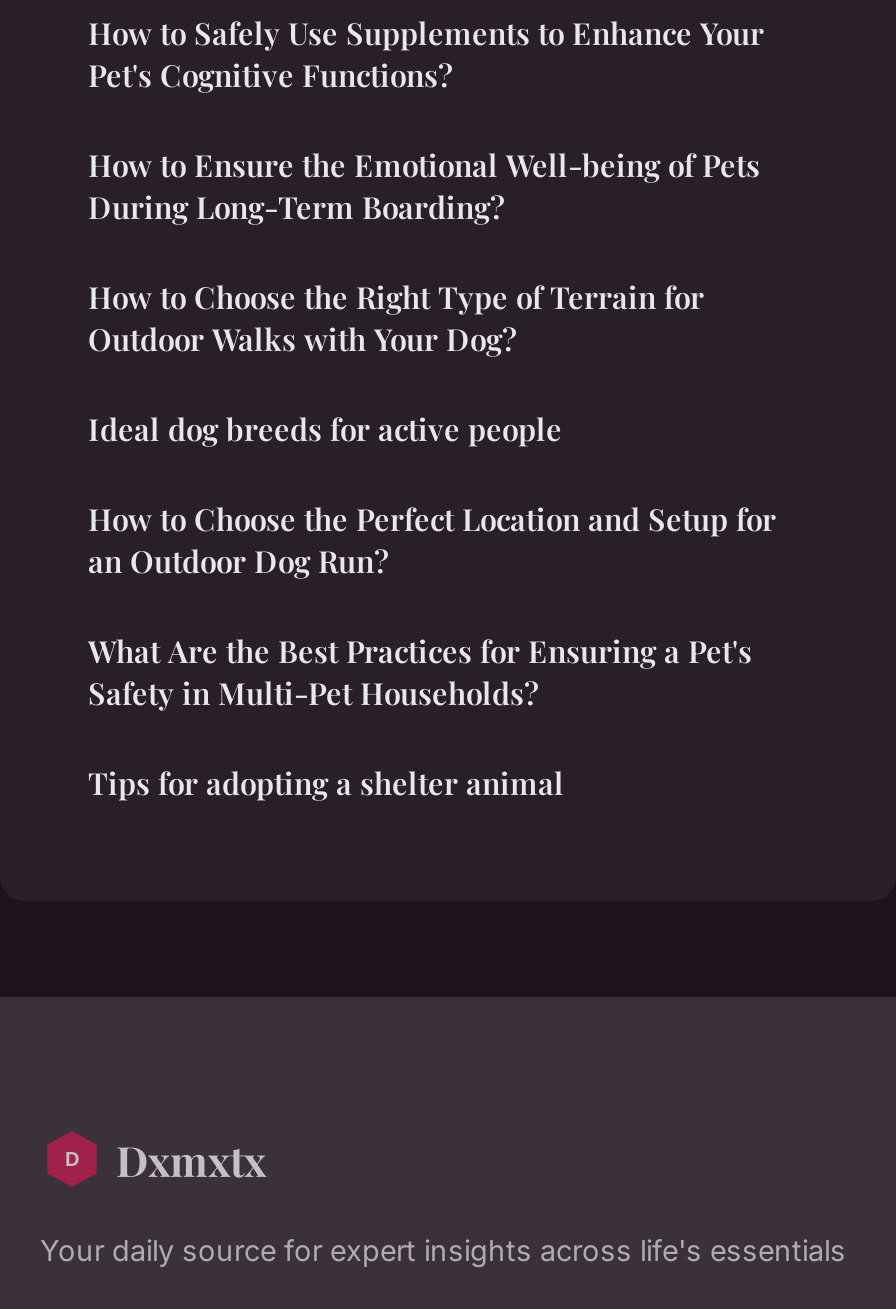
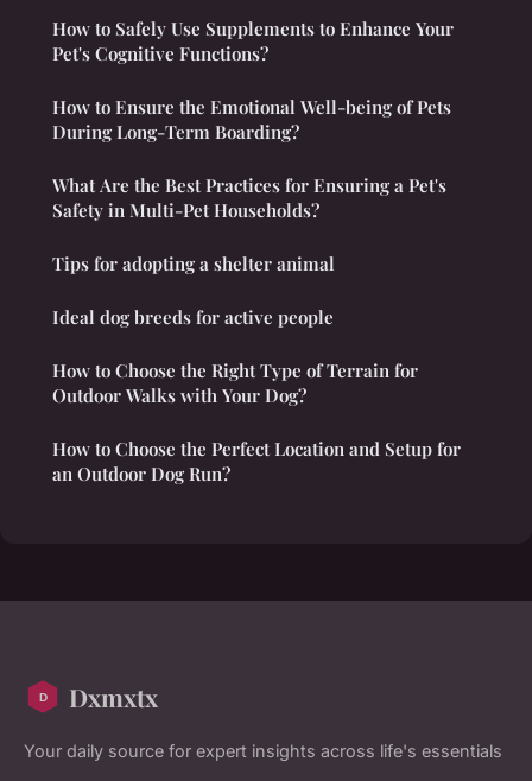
moved [88,276,776,580] -> [52,305,461,485]: Ideal dog breeds for active people | How to Choose the Right Type of Terrain for | Outdoor Walks with Your Dog? | How to Choose the Perfect Location and Setup for | an Outdoor Dog Run?
moved [88,630,752,802] -> [52,173,446,275]: What Are the Best Practices for Ensuring a Pet's | Safety in Multi-Pet Households? | Tips for adopting a shelter animal

